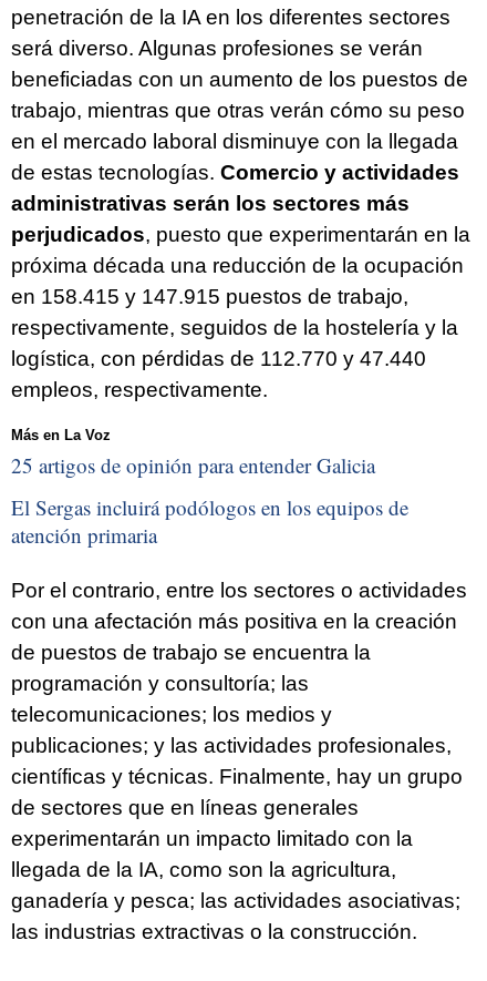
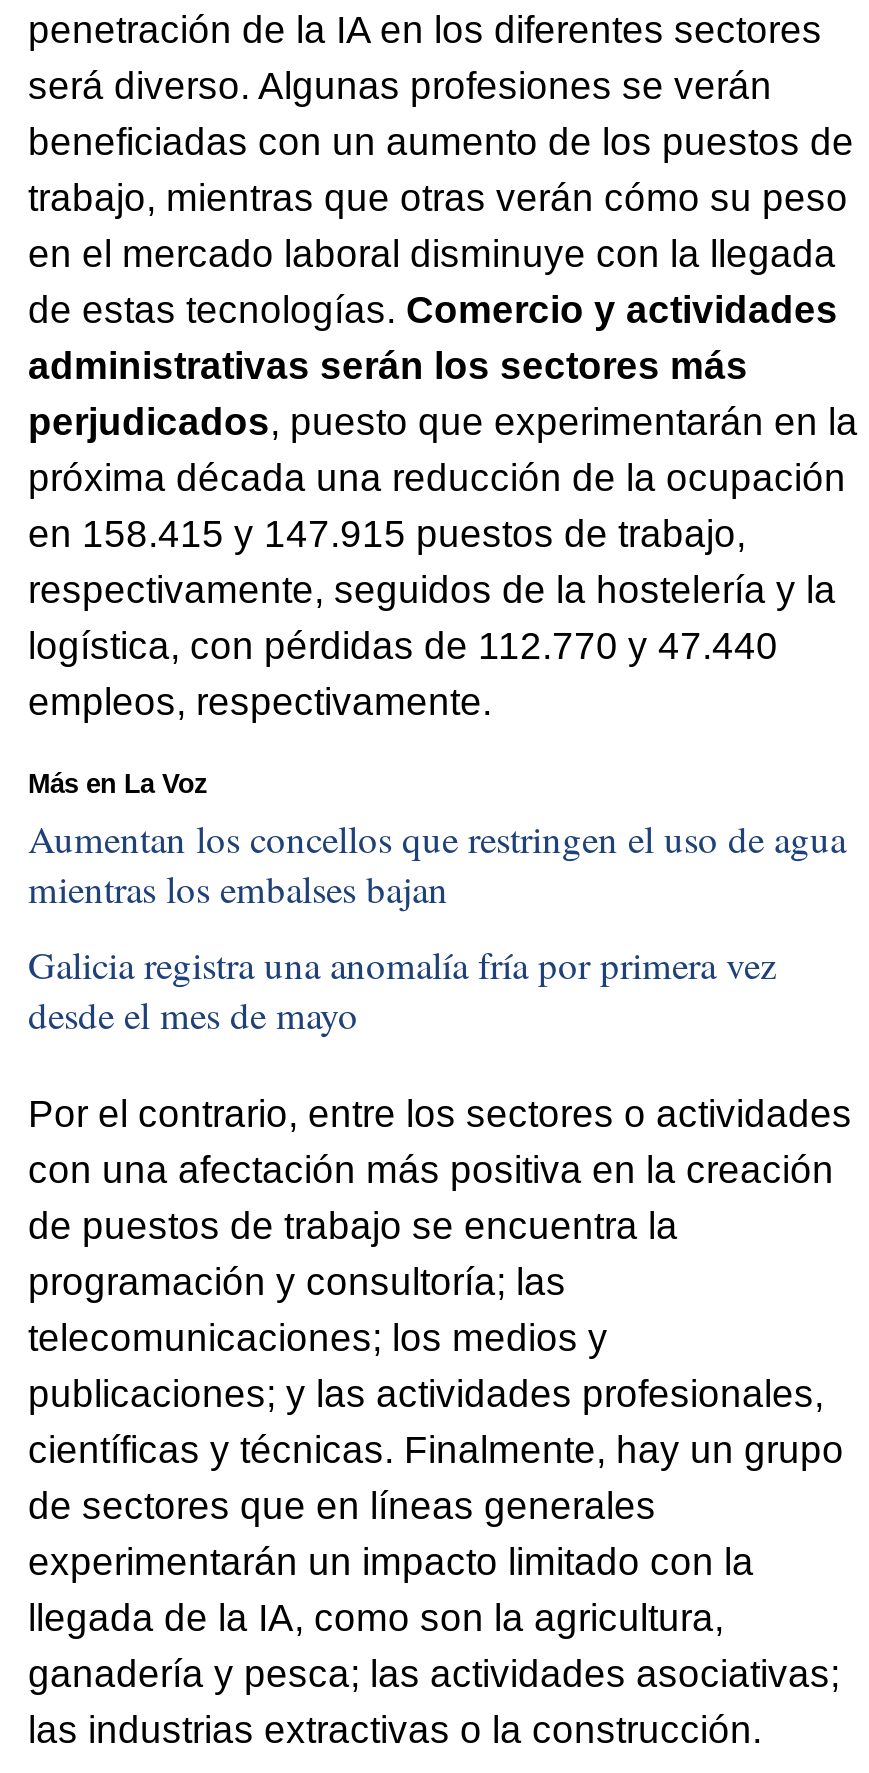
[11,451,375,479] 25 artigos de opinión para entender Galicia -> [28,814,846,914] Aumentan los concellos que restringen el uso de agua | mientras los embalses bajan
[11,493,408,548] El Sergas incluirá podólogos en los equipos de | atención primaria -> [28,939,776,1039] Galicia registra una anomalía fría por primera vez | desde el mes de mayo

